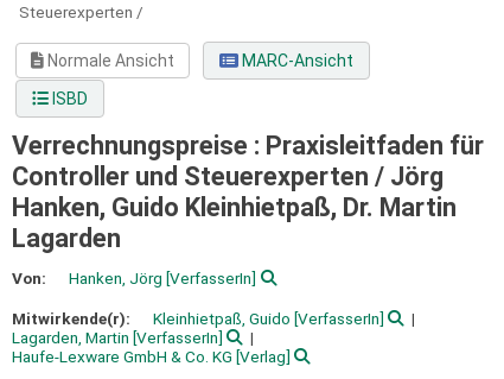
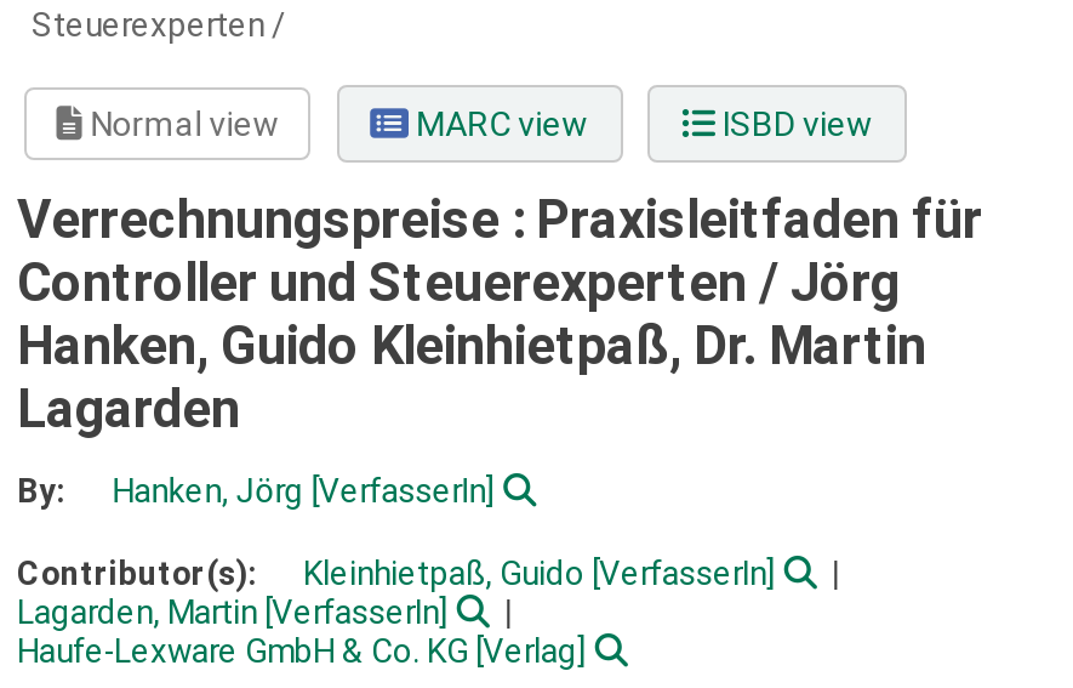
[44,51,353,108] Normale Ansicht | MARC-Ansicht | ISBD -> [83,105,873,144] Normal view | MARC view | ISBD view
[12,268,46,287] Von: -> [17,470,65,509] By:
[12,308,134,327] Mitwirkende(r): -> [17,552,264,591] Contributor(s):

